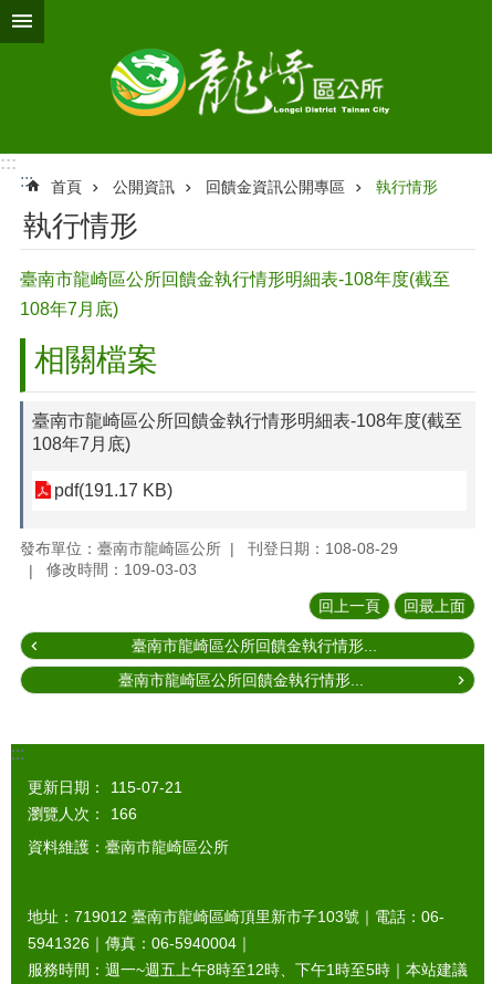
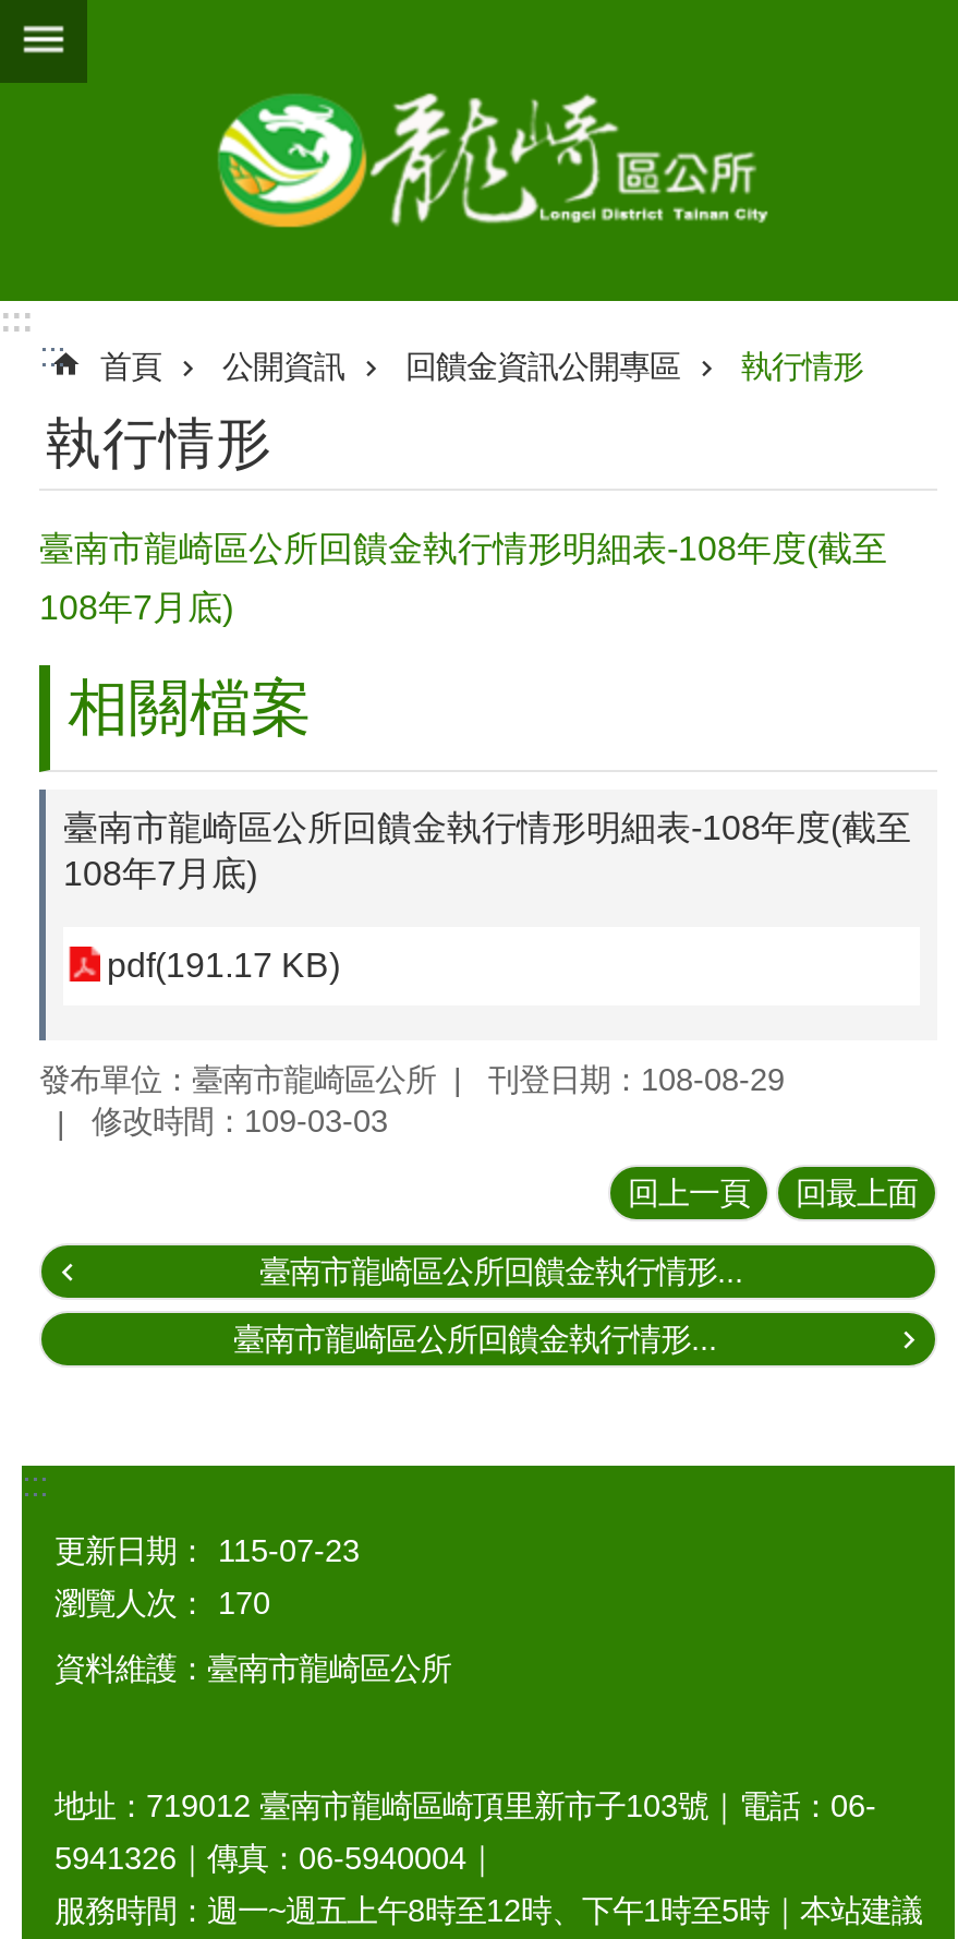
[28,779,182,796] 更新日期： 115-07-21 -> [54,1534,360,1569] 更新日期： 115-07-23
[28,805,137,823] 瀏覽人次： 166 -> [54,1587,270,1621] 瀏覽人次： 170

